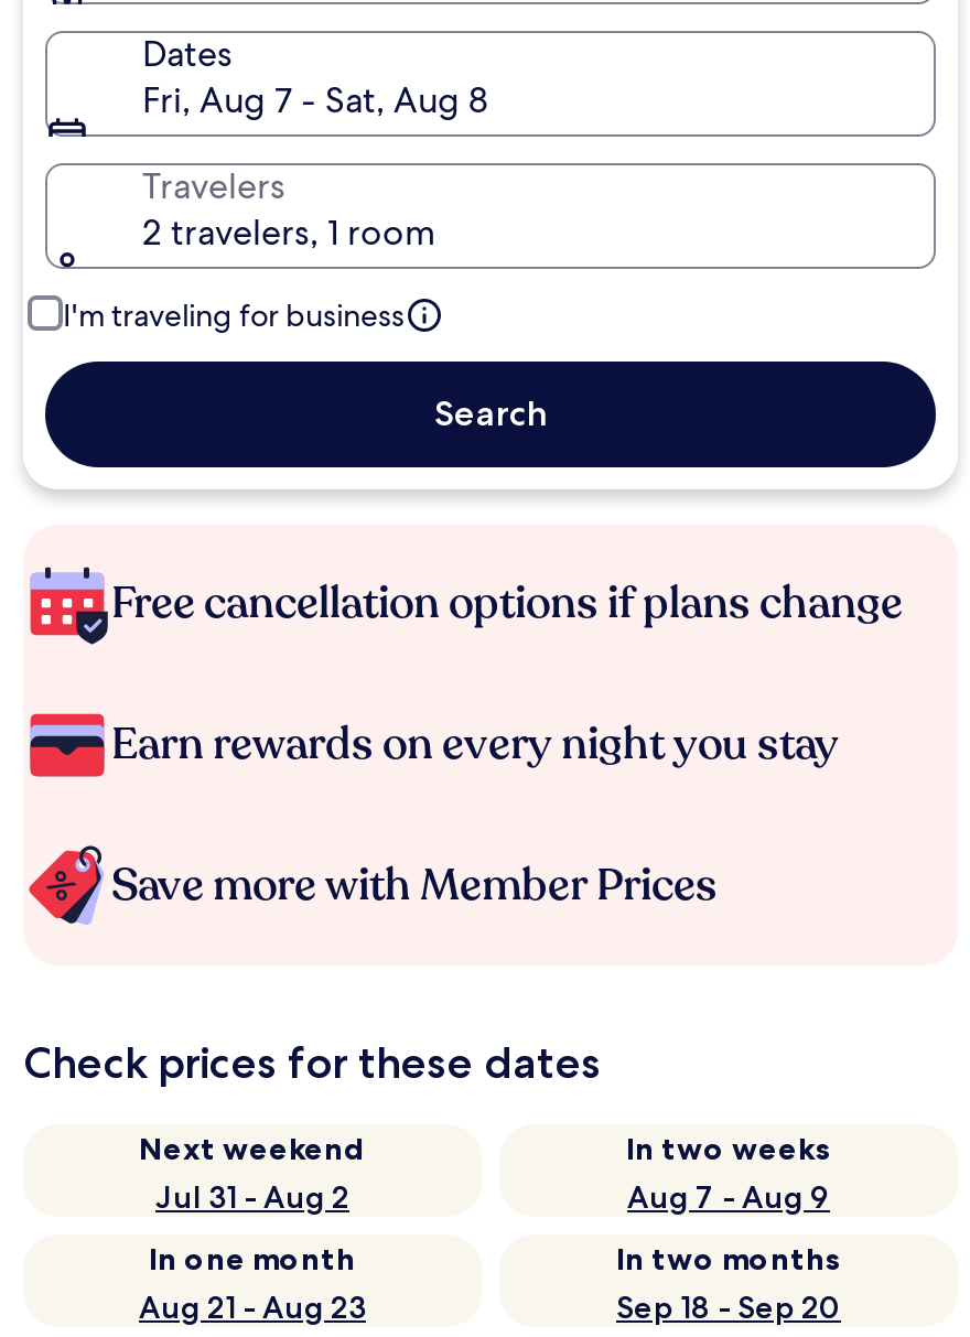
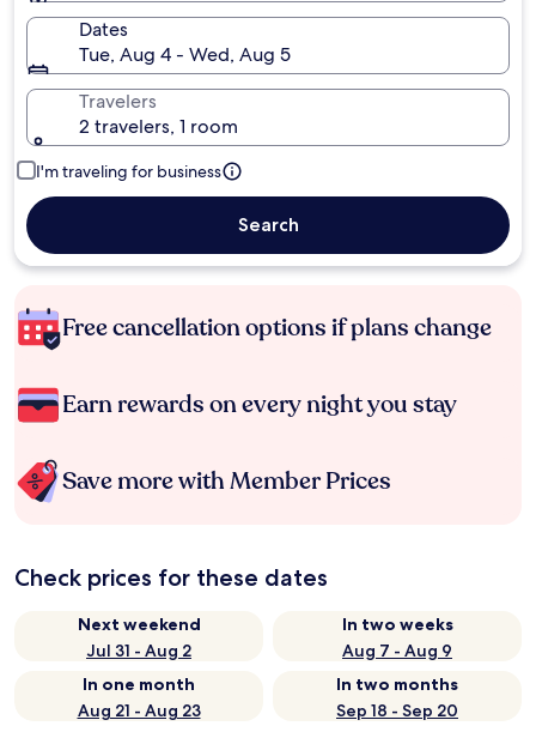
[142,77,488,123] Fri, Aug 7 - Sat, Aug 8 -> [79,42,291,67] Tue, Aug 4 - Wed, Aug 5

